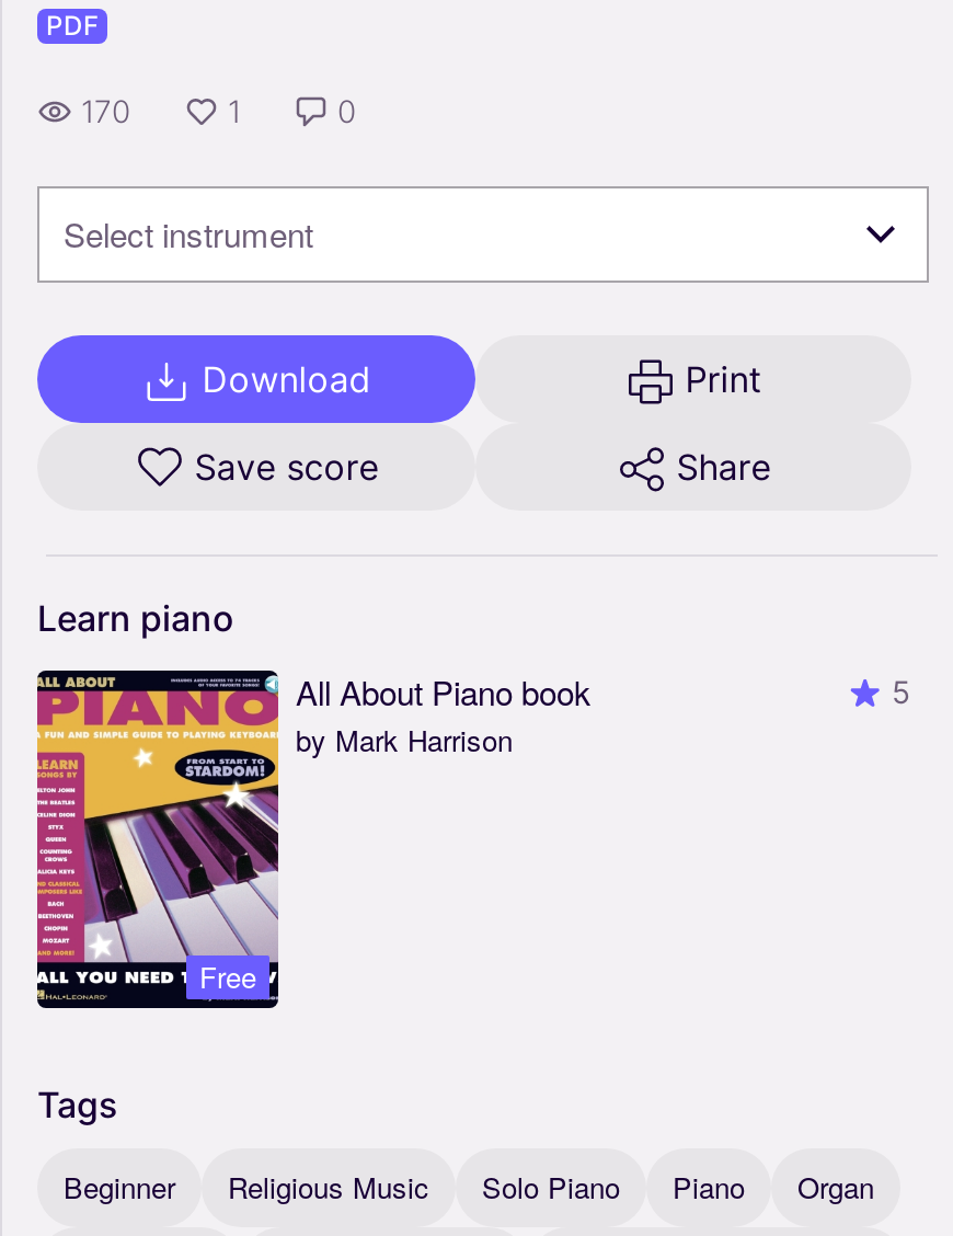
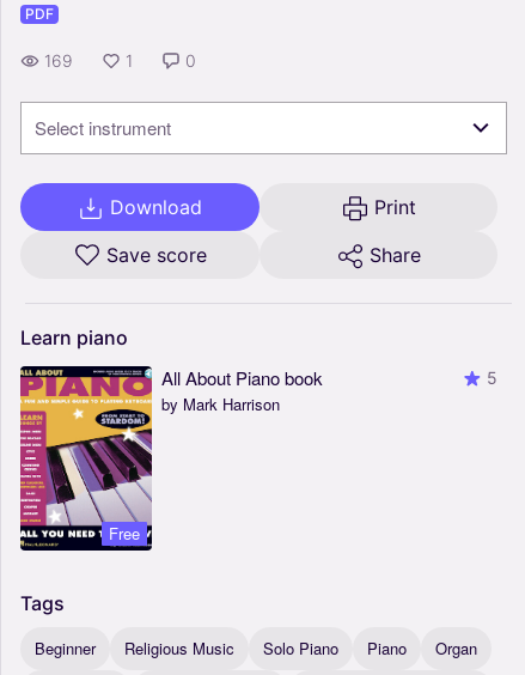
[81,93,131,130] 170 -> [44,51,73,71] 169

